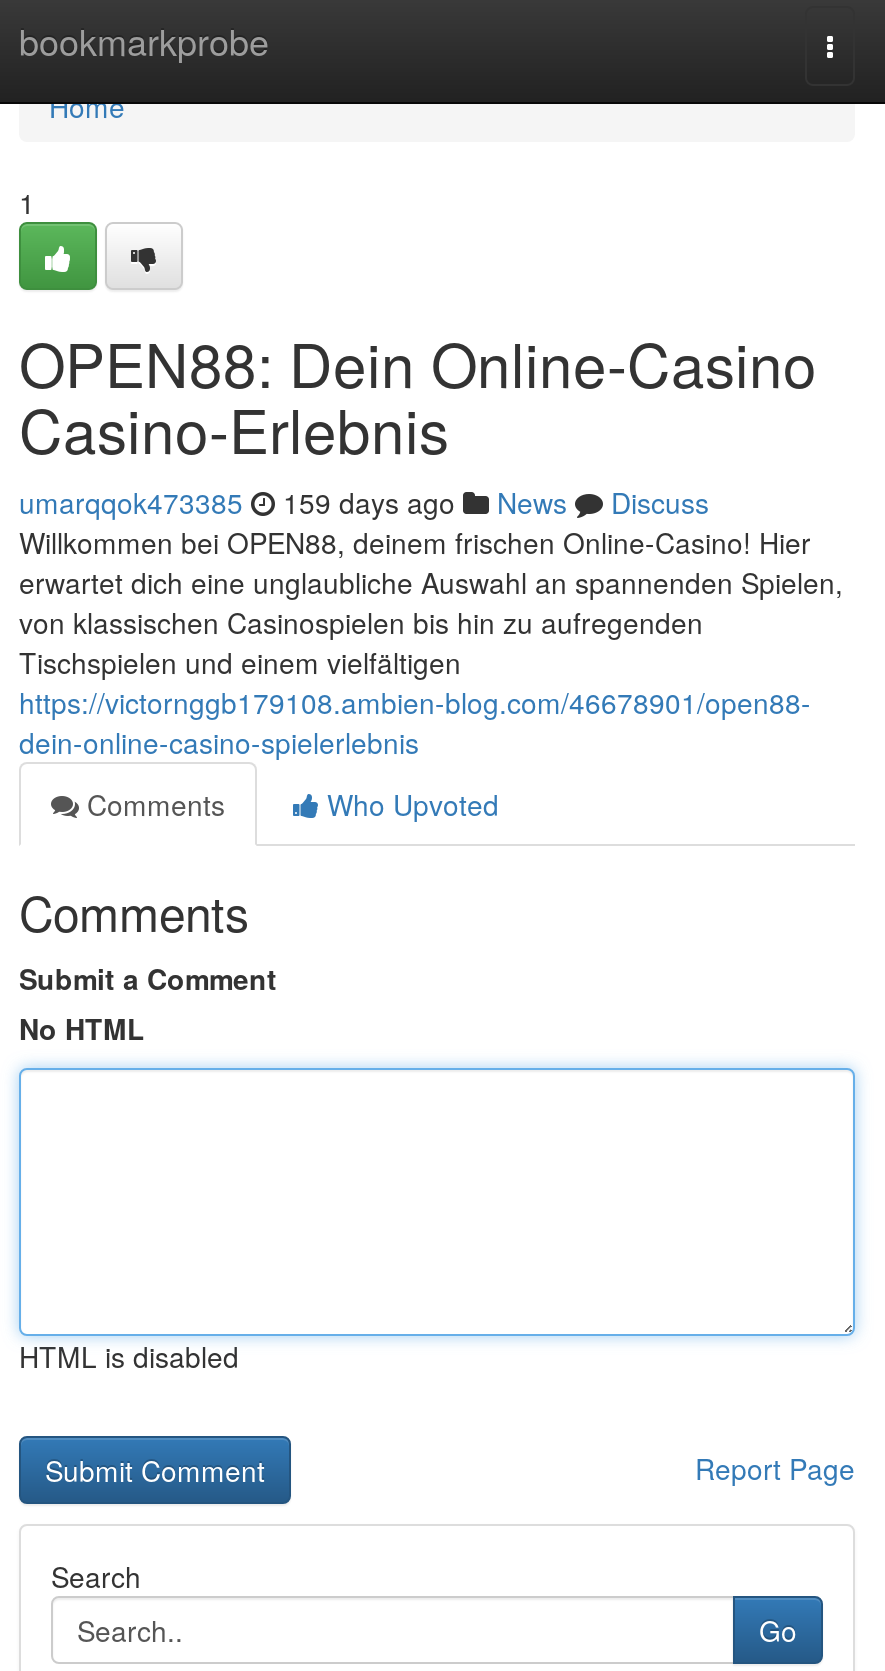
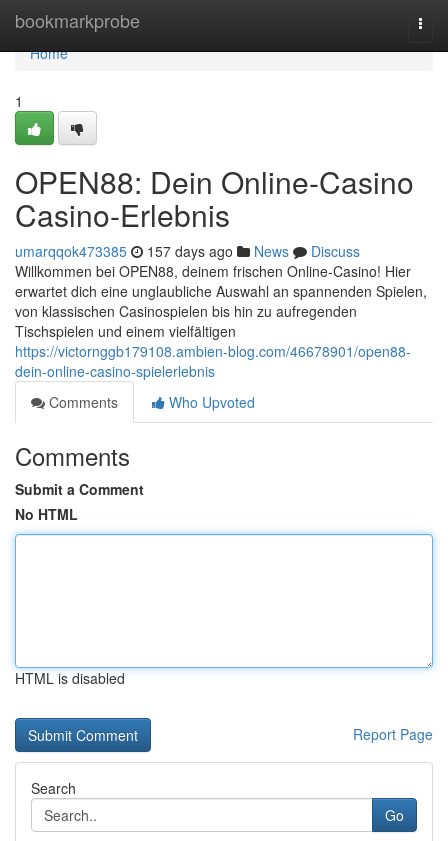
[19,482,709,522] umarqqok473385 159 days ago News Discuss -> [15,241,360,261] umarqqok473385 157 days ago News Discuss

